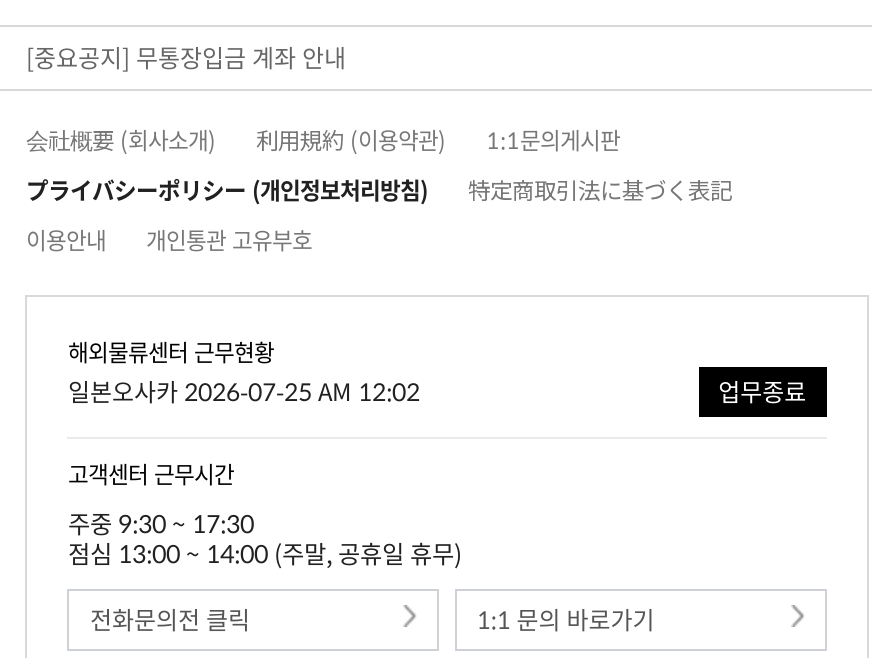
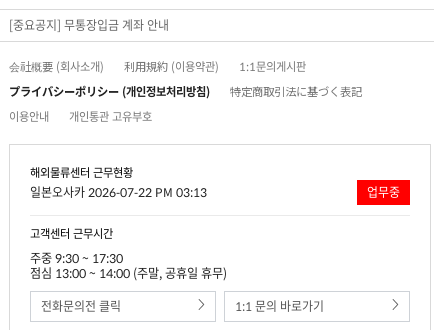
[68,373,806,409] 일본오사카 2026-07-25 AM 12:02 | 업무종료 -> [30,182,400,200] 일본오사카 2026-07-22 PM 03:13 | 업무중

